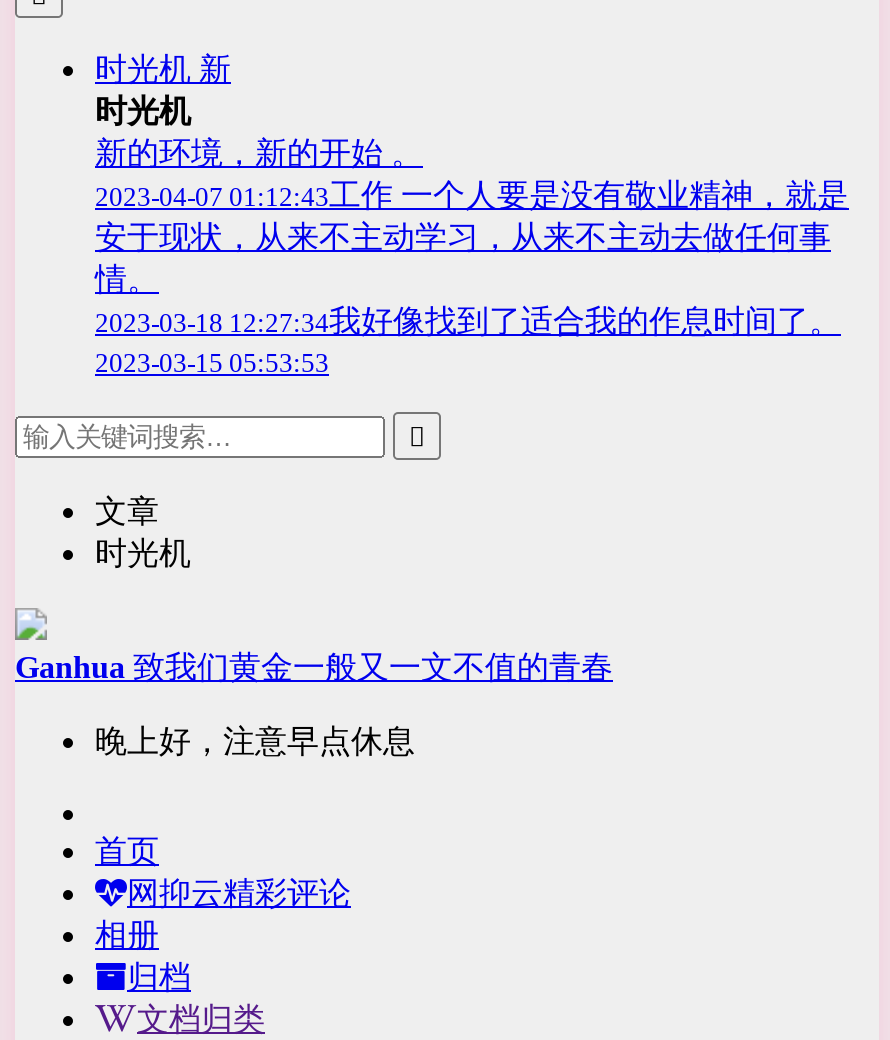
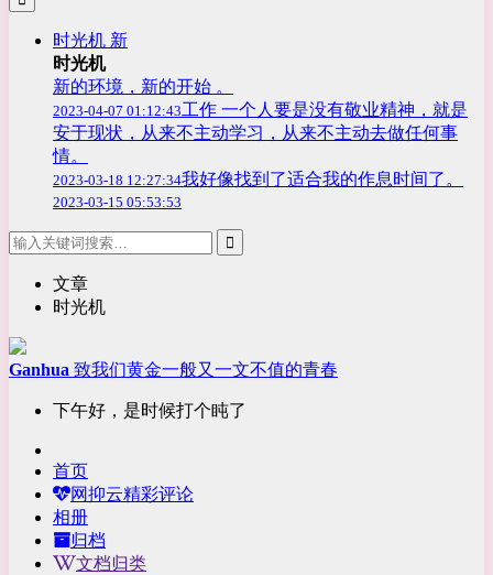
[95,724,415,758] 晚上好，注意早点休息 -> [53,401,246,420] 下午好，是时候打个盹了

